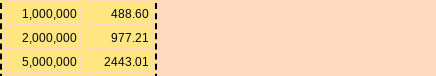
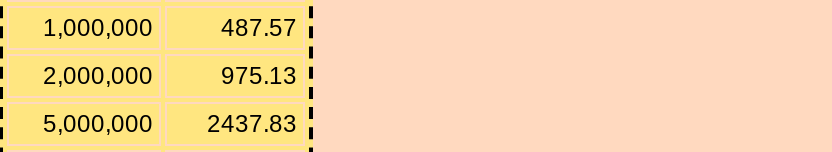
[111,7,149,21] 488.60 -> [221,14,297,42] 487.57
[111,31,149,45] 977.21 -> [221,62,297,90] 975.13
[22,55,149,69] 5,000,000 2443.01 -> [43,110,297,138] 5,000,000 2437.83

